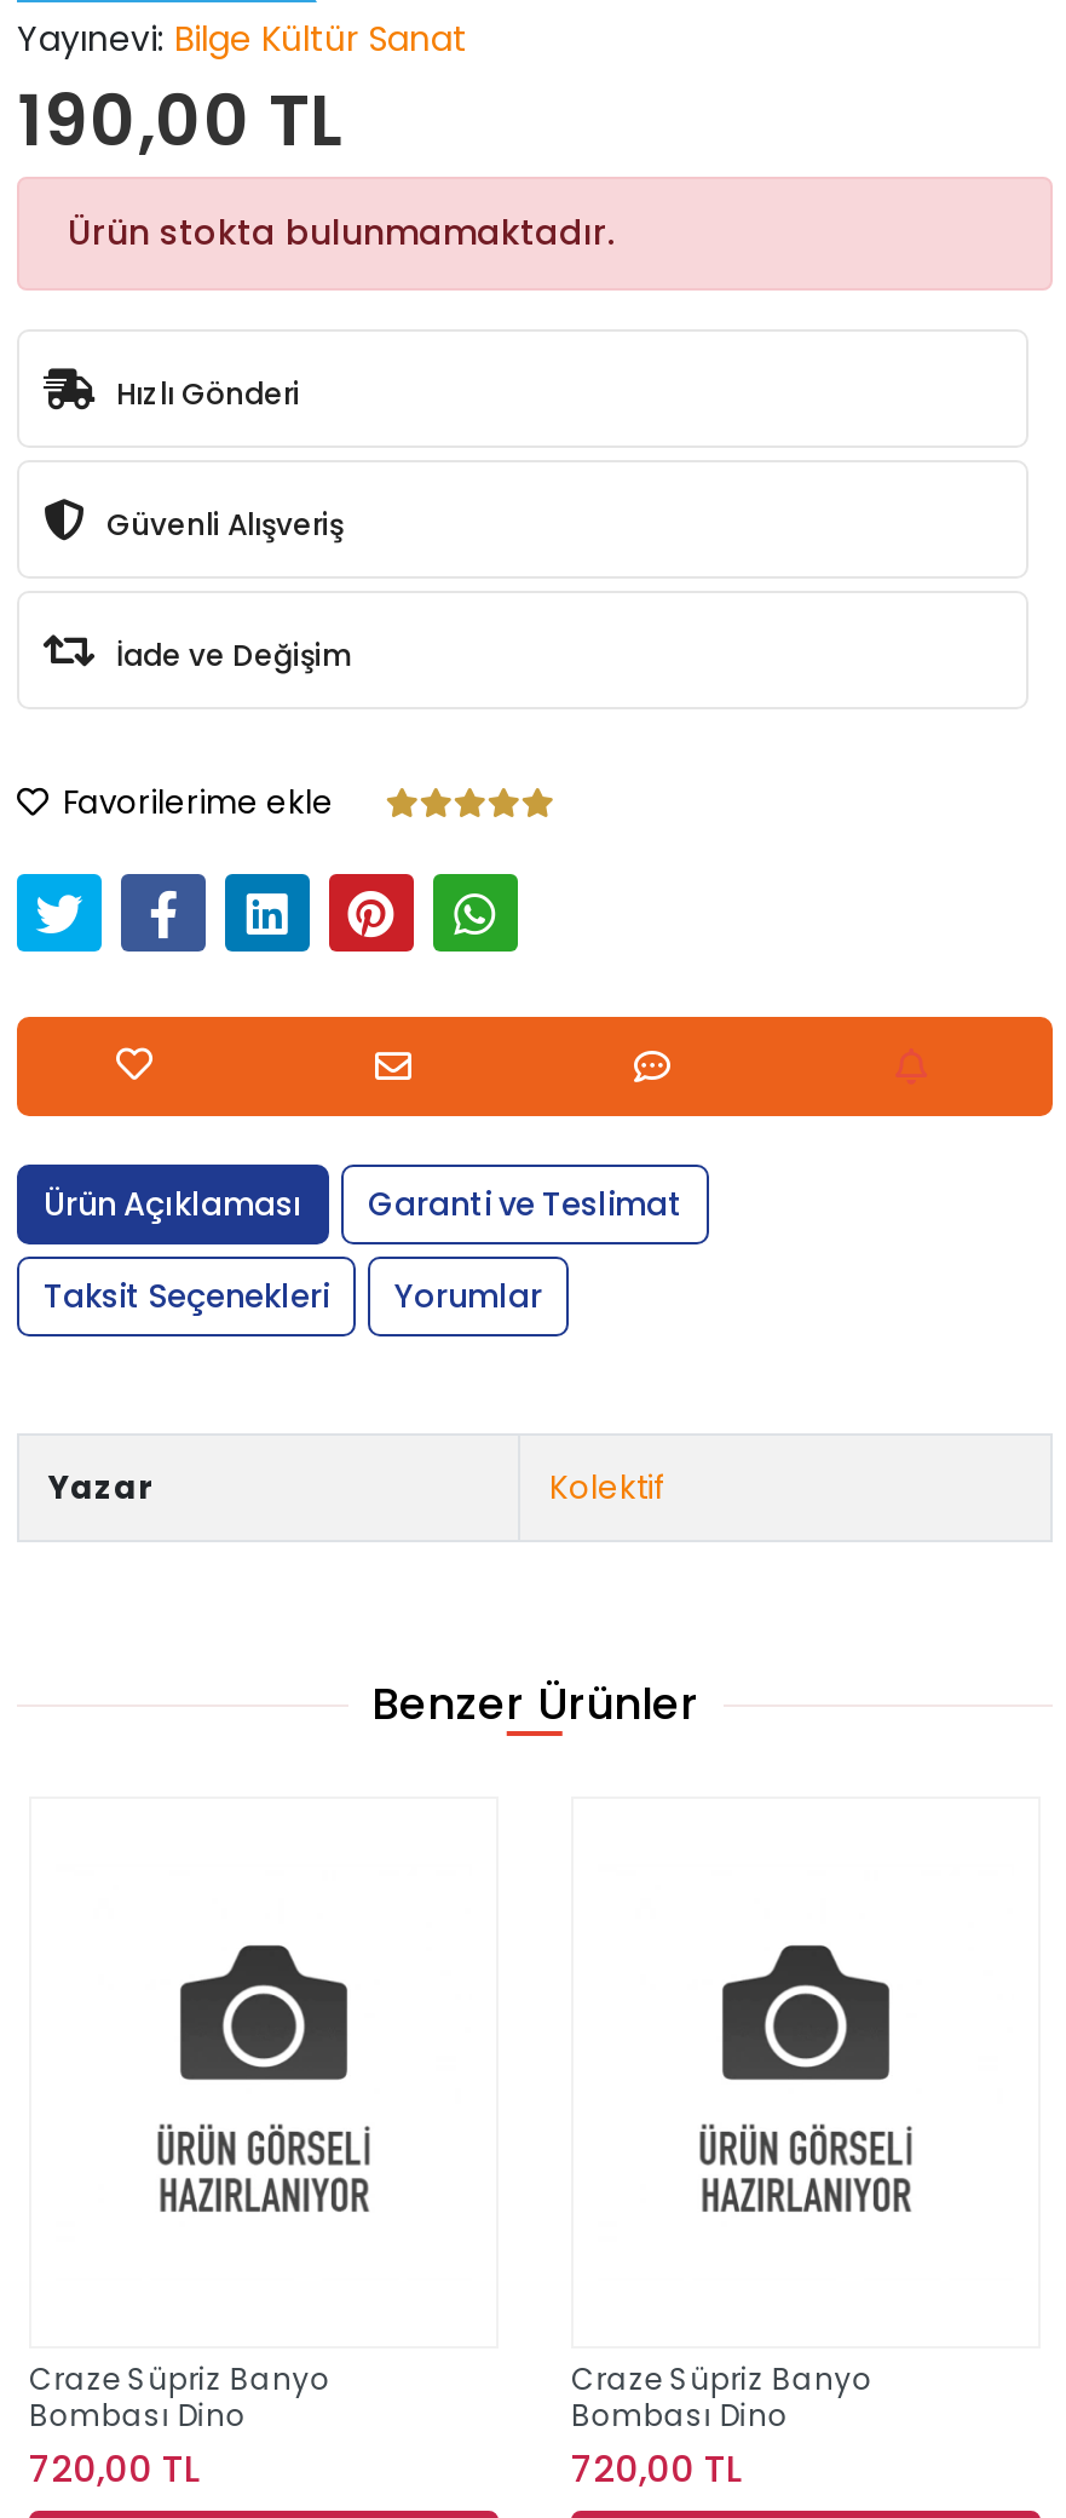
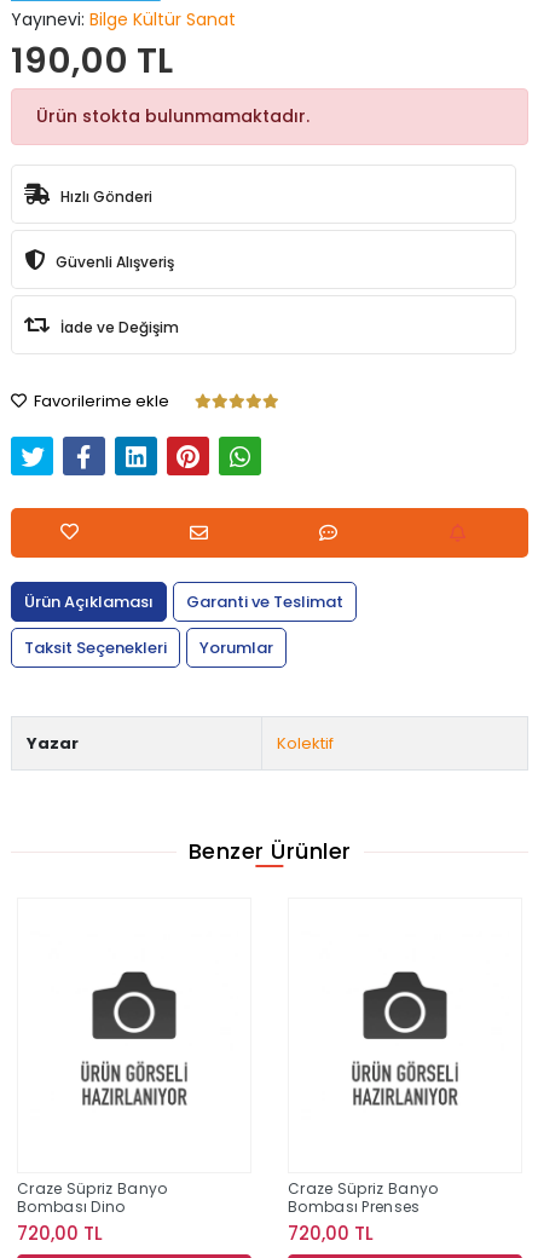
[571,2395,788,2437] Bombası Dino -> [288,1197,420,1217] Bombası Prenses

